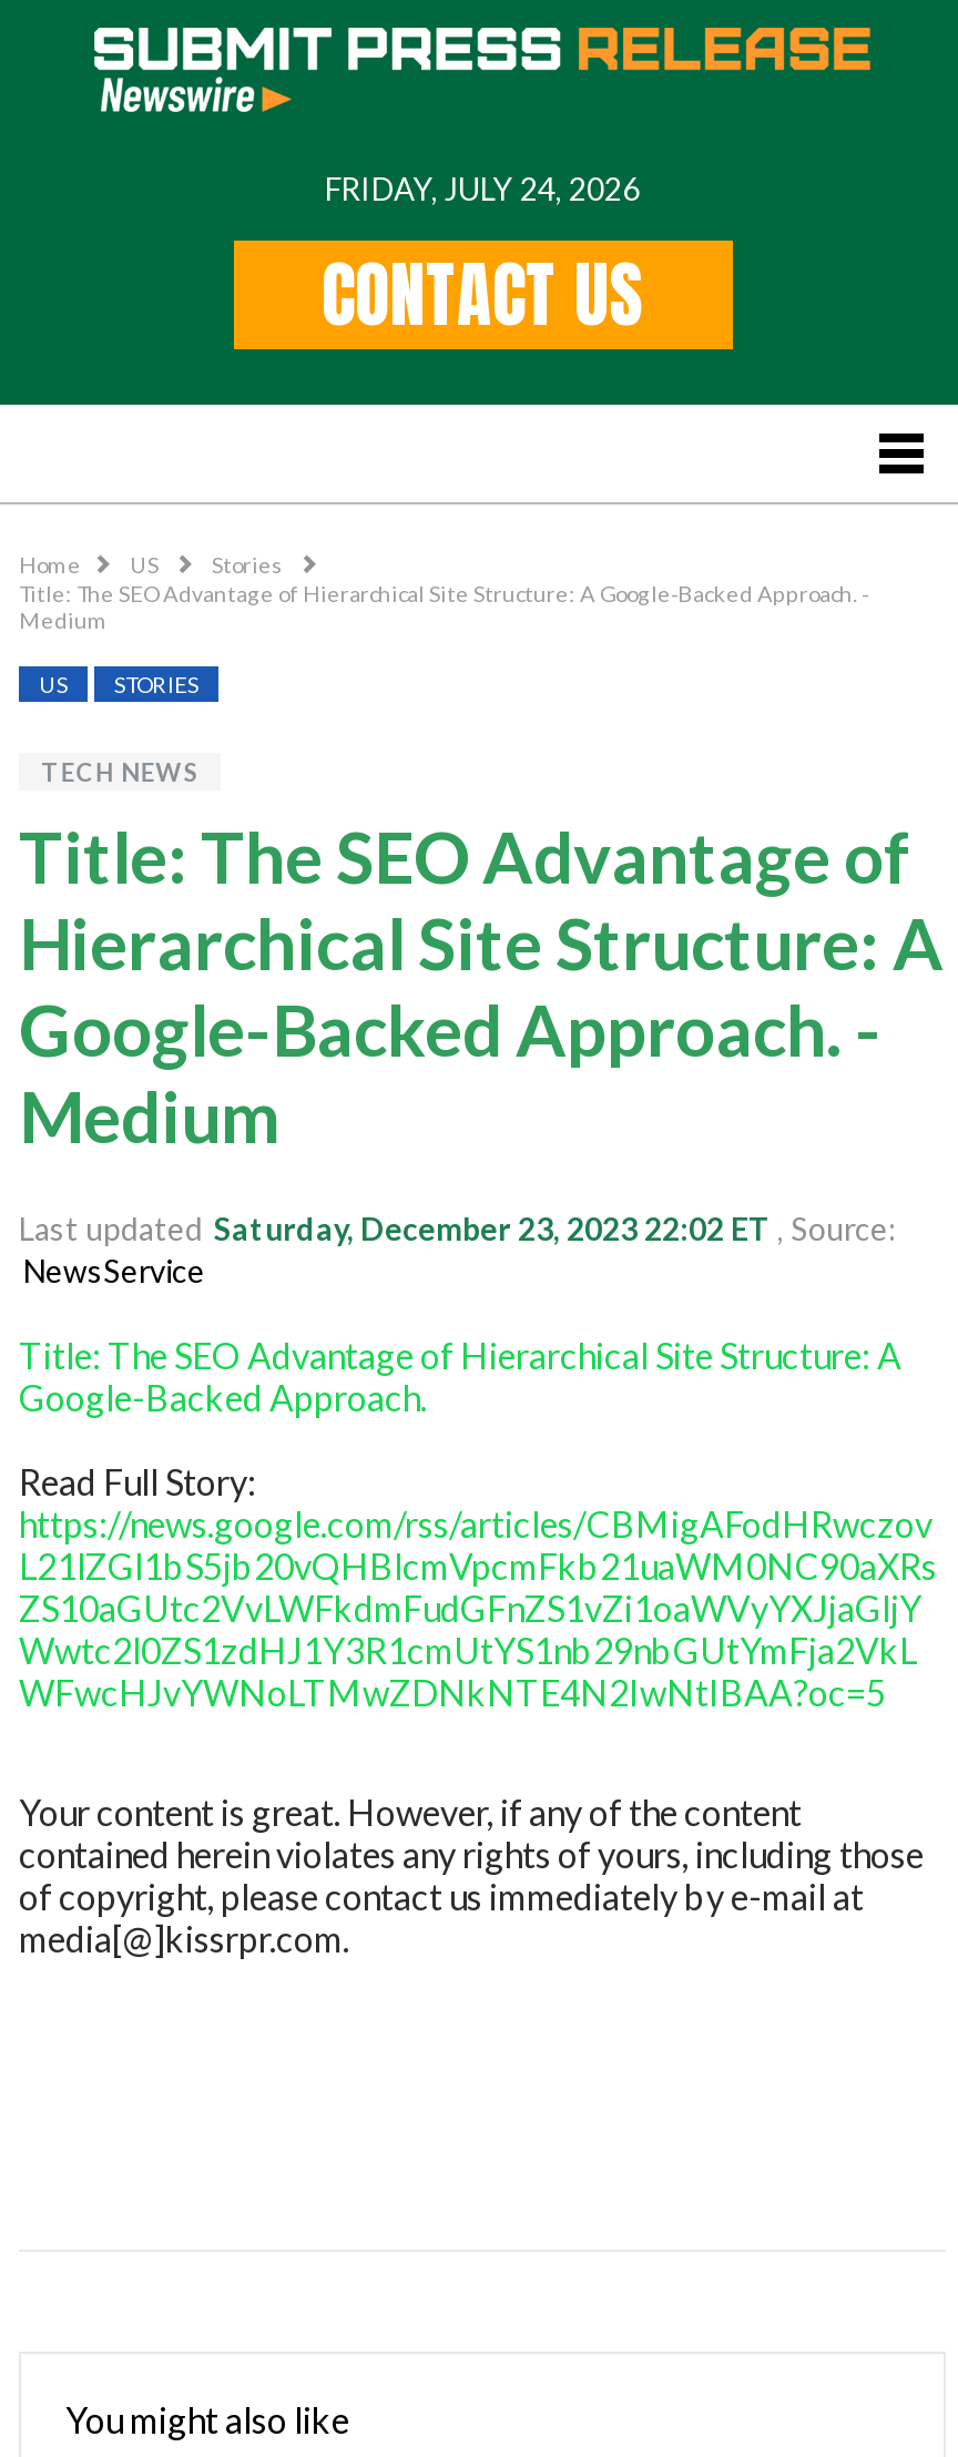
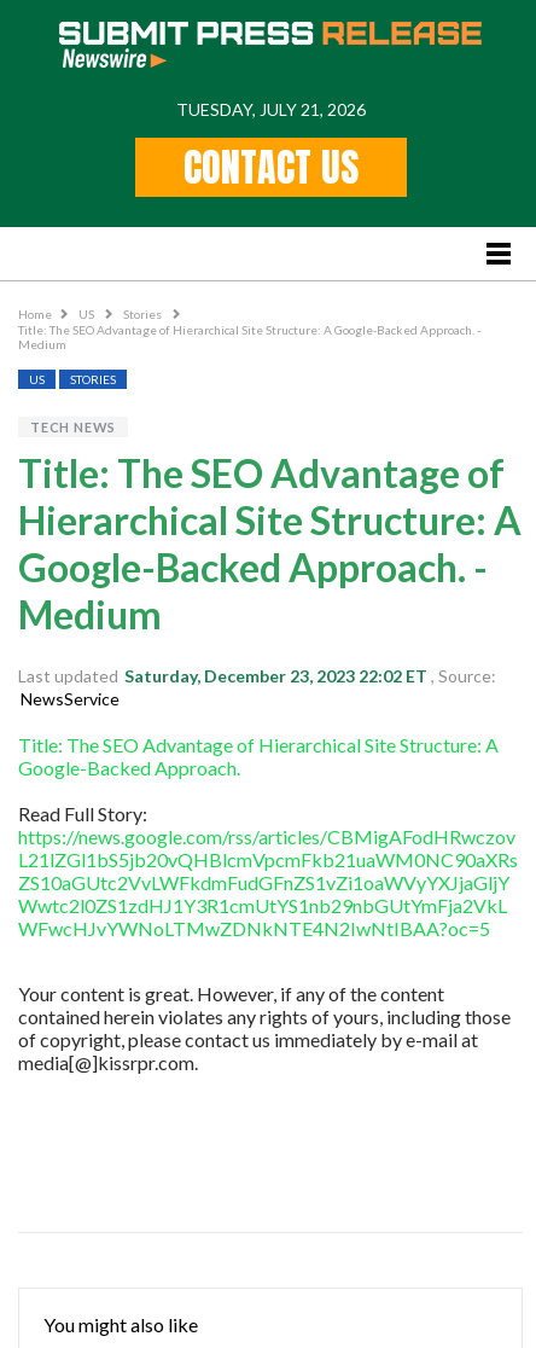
[325,170,640,207] FRIDAY, JULY 24, 2026 -> [176,99,365,120] TUESDAY, JULY 21, 2026

